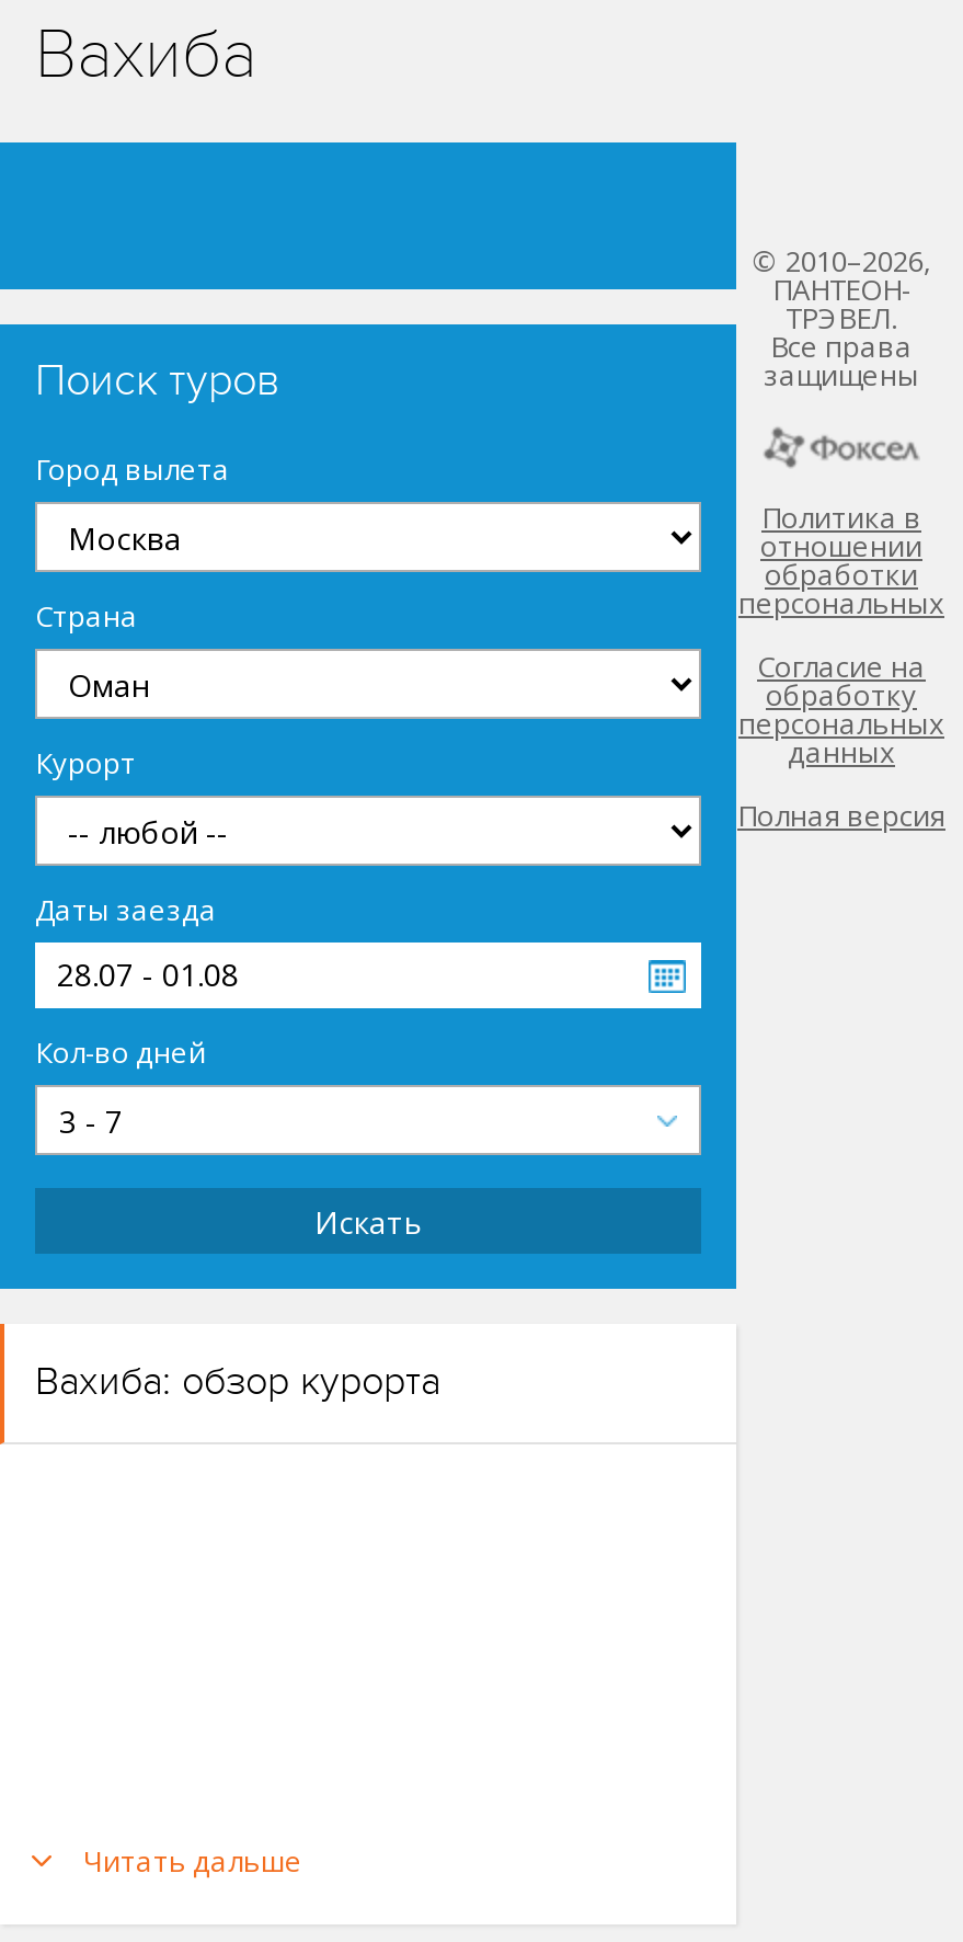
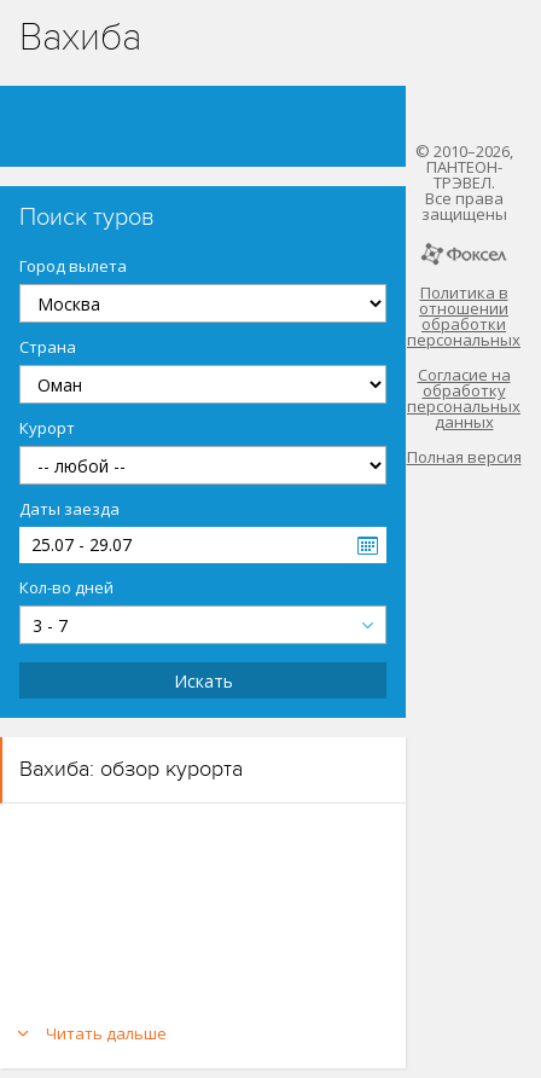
[57,953,239,995] 28.07 - 01.08 -> [31,533,132,556] 25.07 - 29.07

